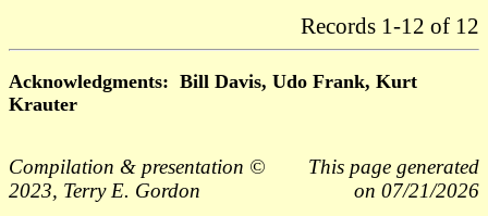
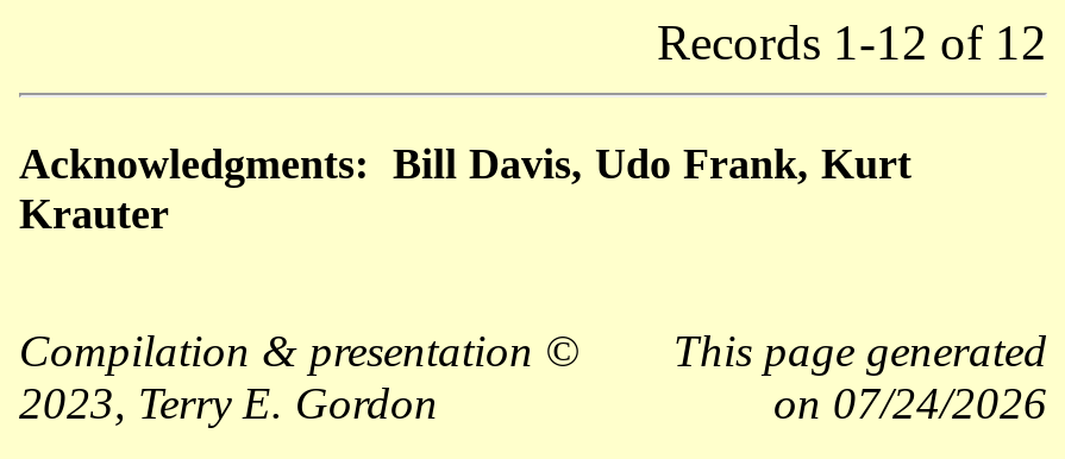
[354,179,479,202] on 07/21/2026 -> [773,378,1047,428] on 07/24/2026

